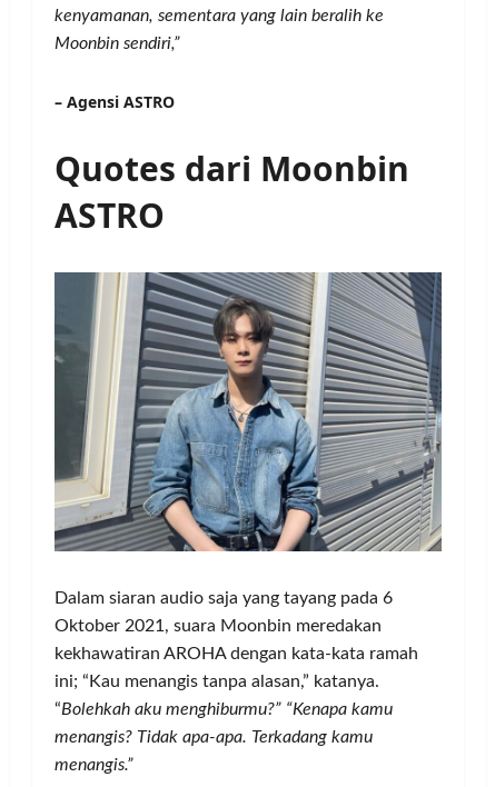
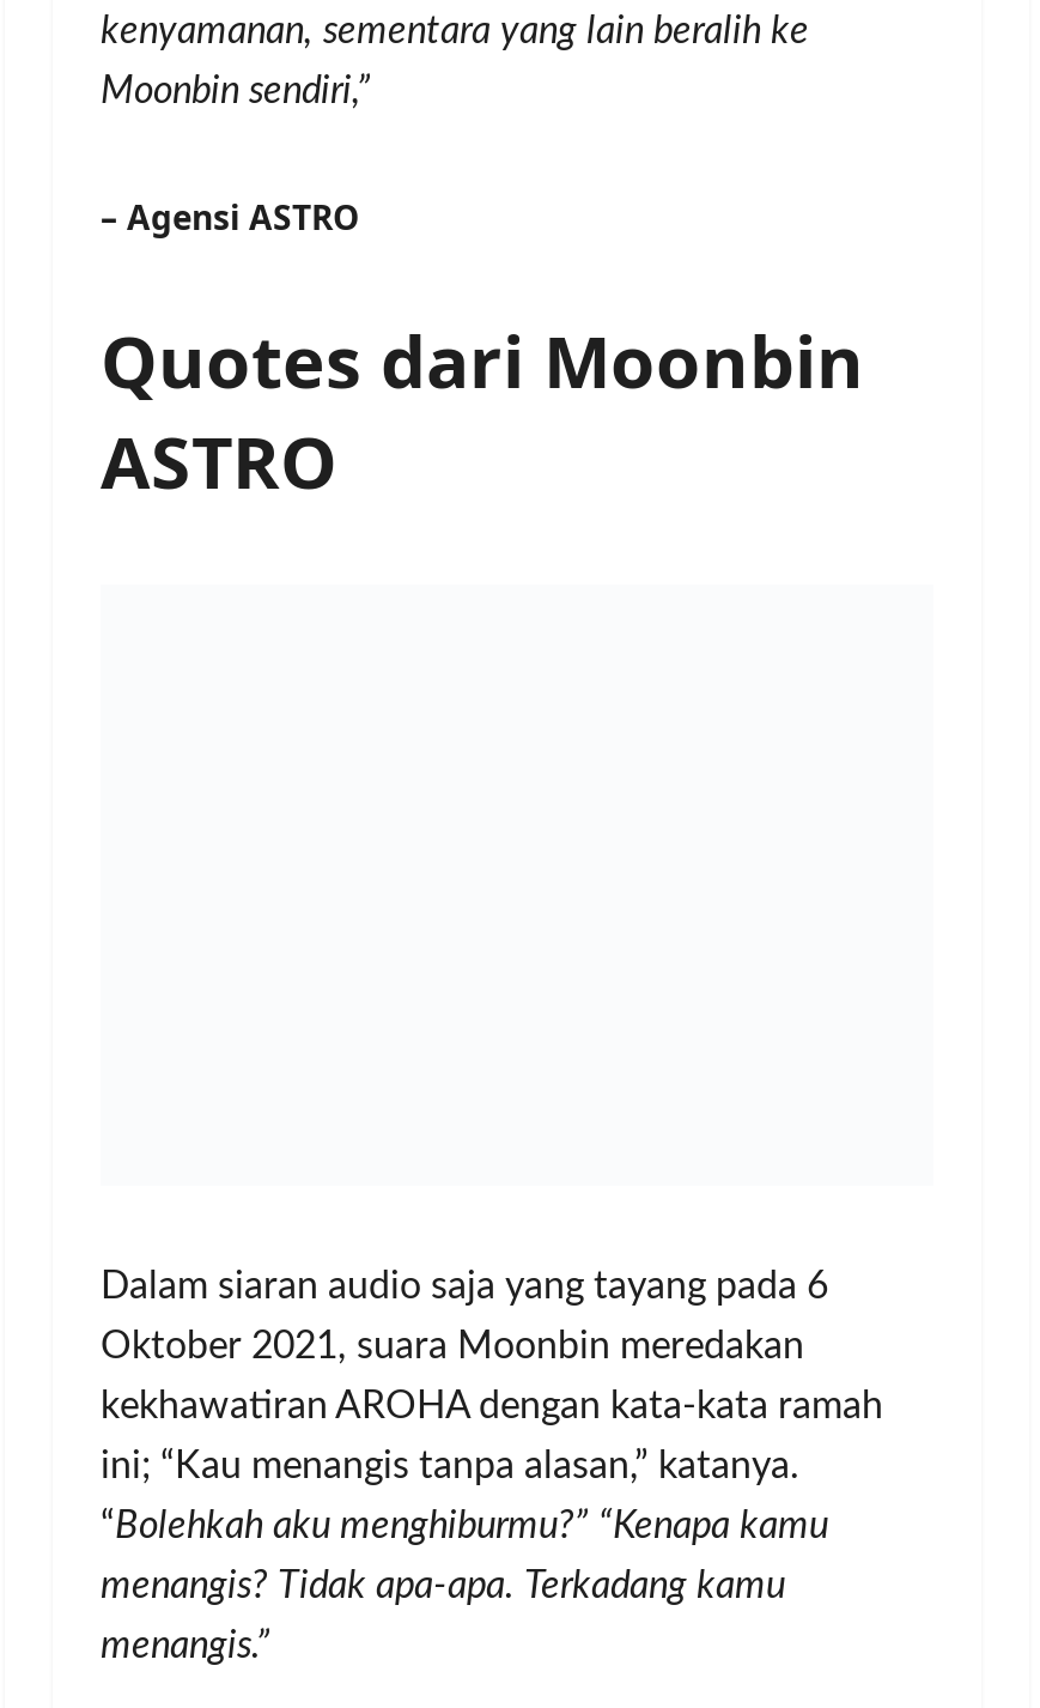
[53,271,443,552] [image] -> none

